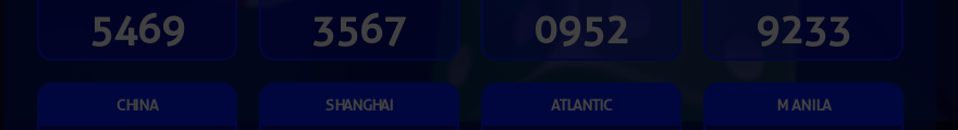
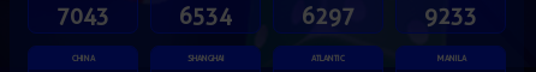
[89,8,185,53] 5469 -> [56,4,109,29] 7043
[311,8,407,53] 3567 -> [179,4,232,29] 6534
[533,8,629,53] 0952 -> [302,4,355,29] 6297

